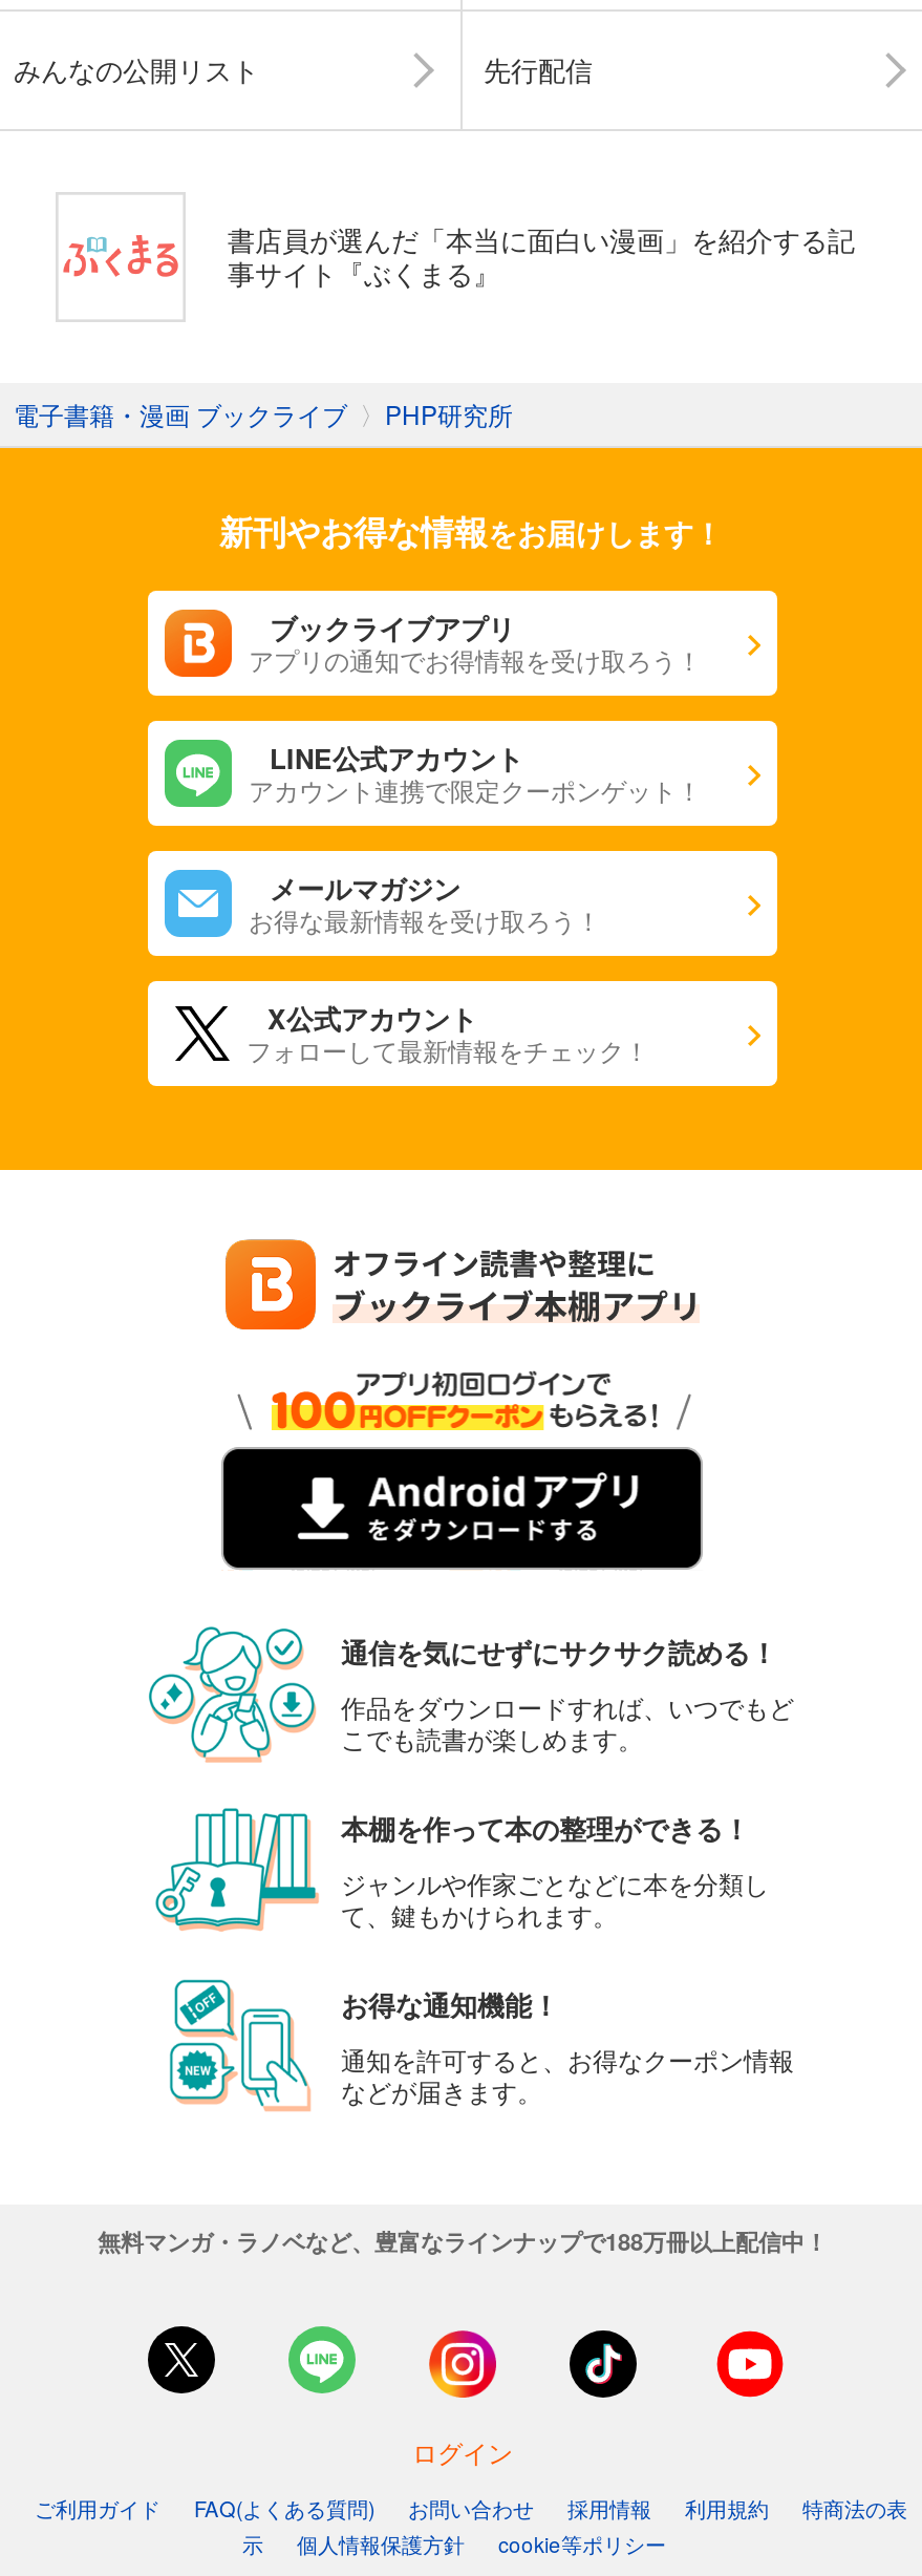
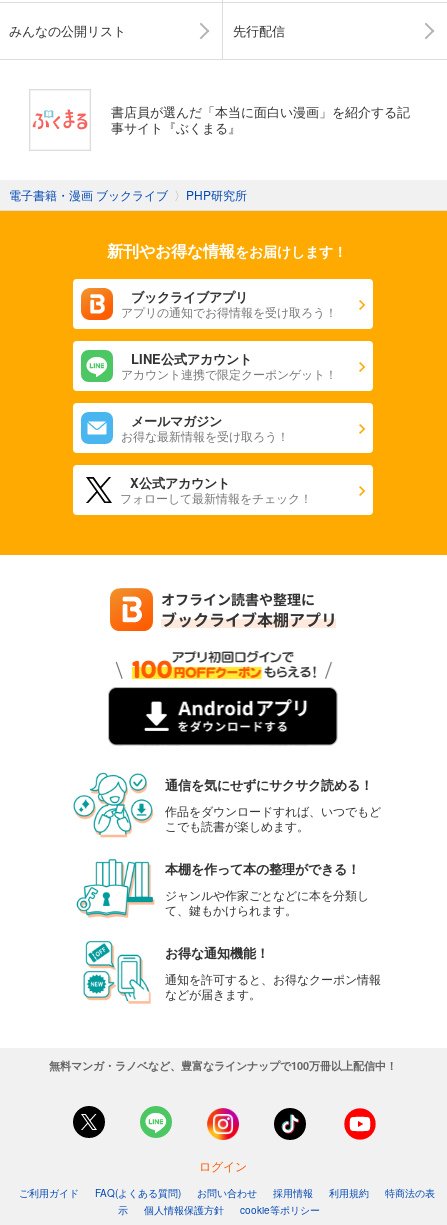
[98,2226,828,2257] 無料マンガ・ラノベなど、豊富なラインナップで188万冊以上配信中！ -> [49,1058,397,1073] 無料マンガ・ラノベなど、豊富なラインナップで100万冊以上配信中！

